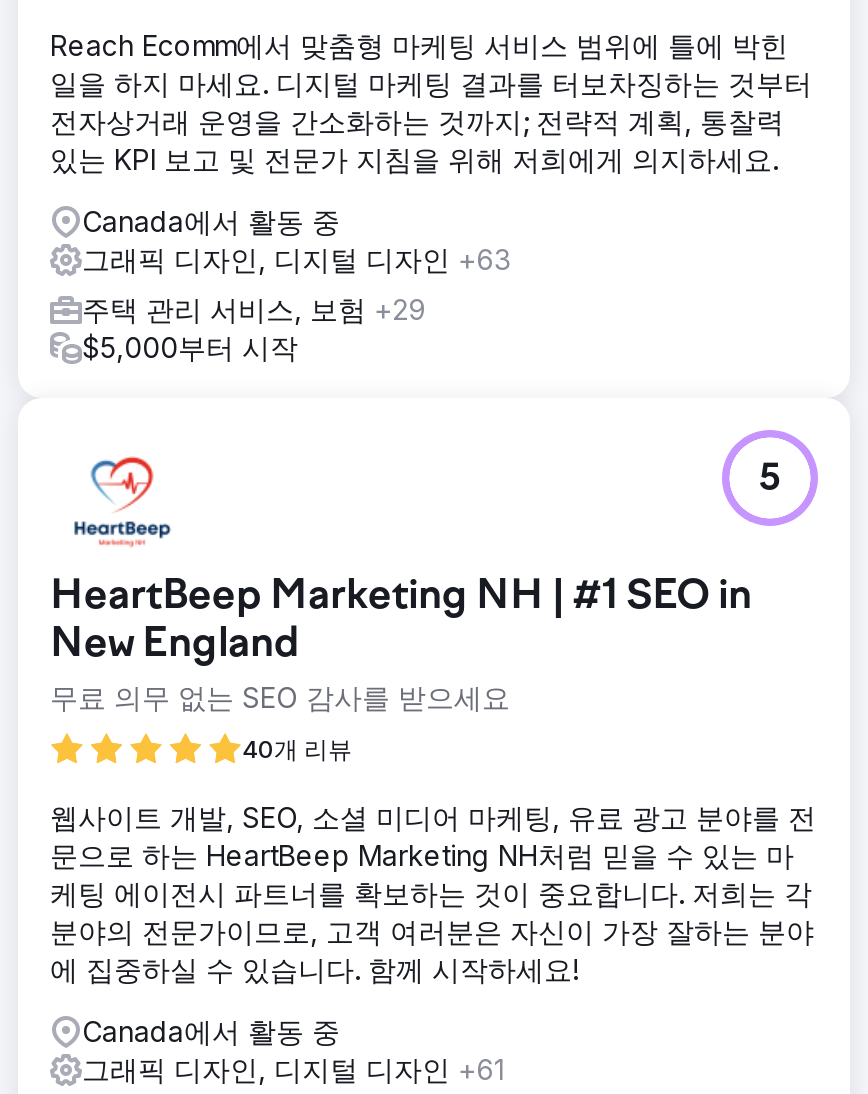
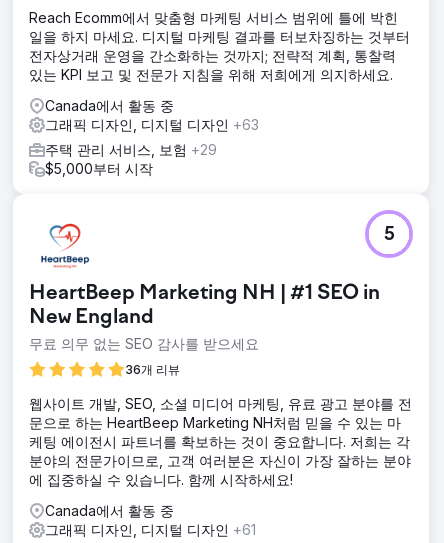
[242,733,352,763] 40개 리뷰 -> [125,362,180,377] 36개 리뷰

